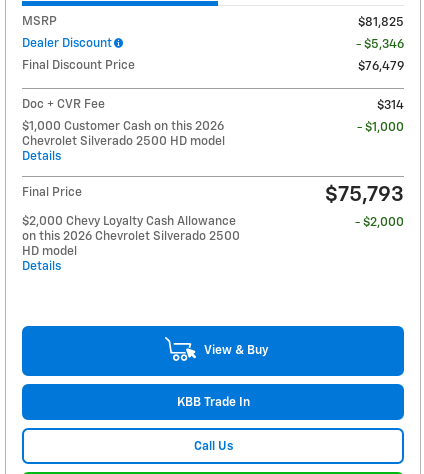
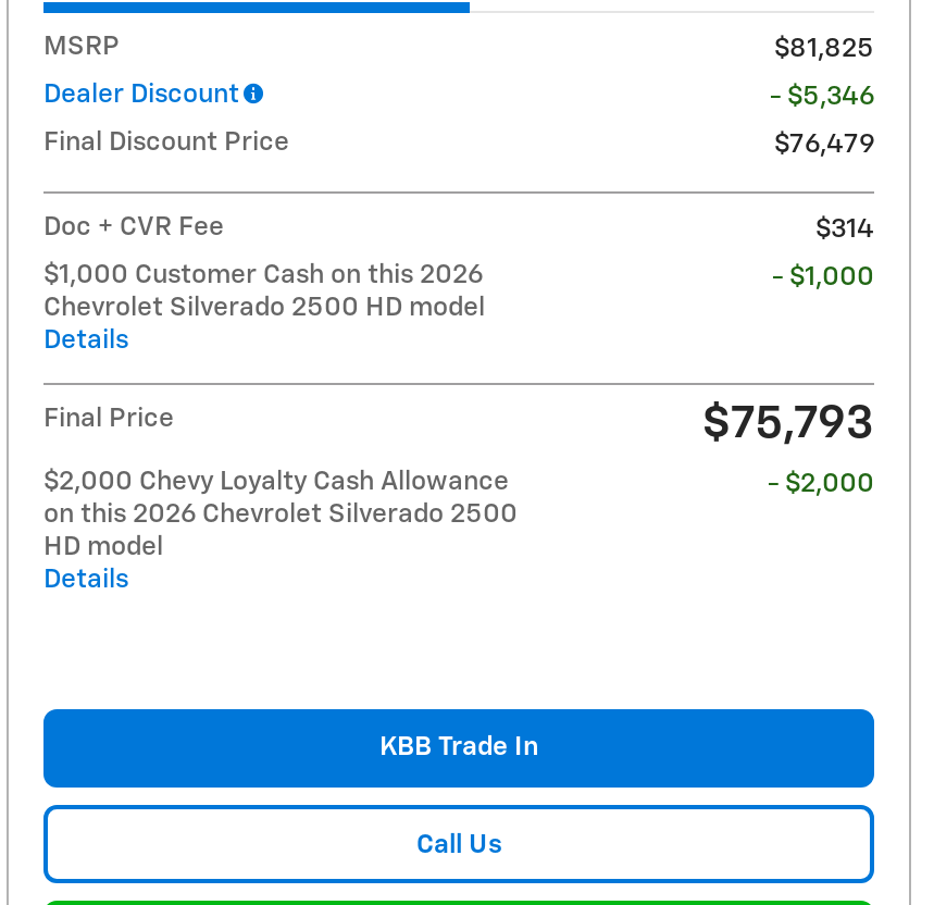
[204,344,269,357] View & Buy -> none

